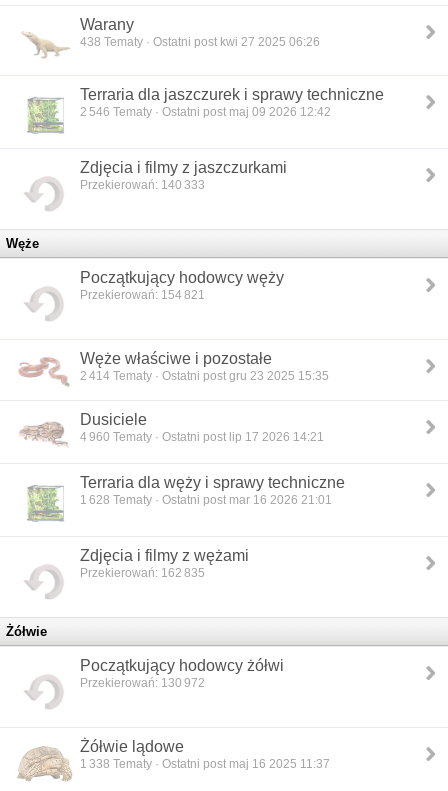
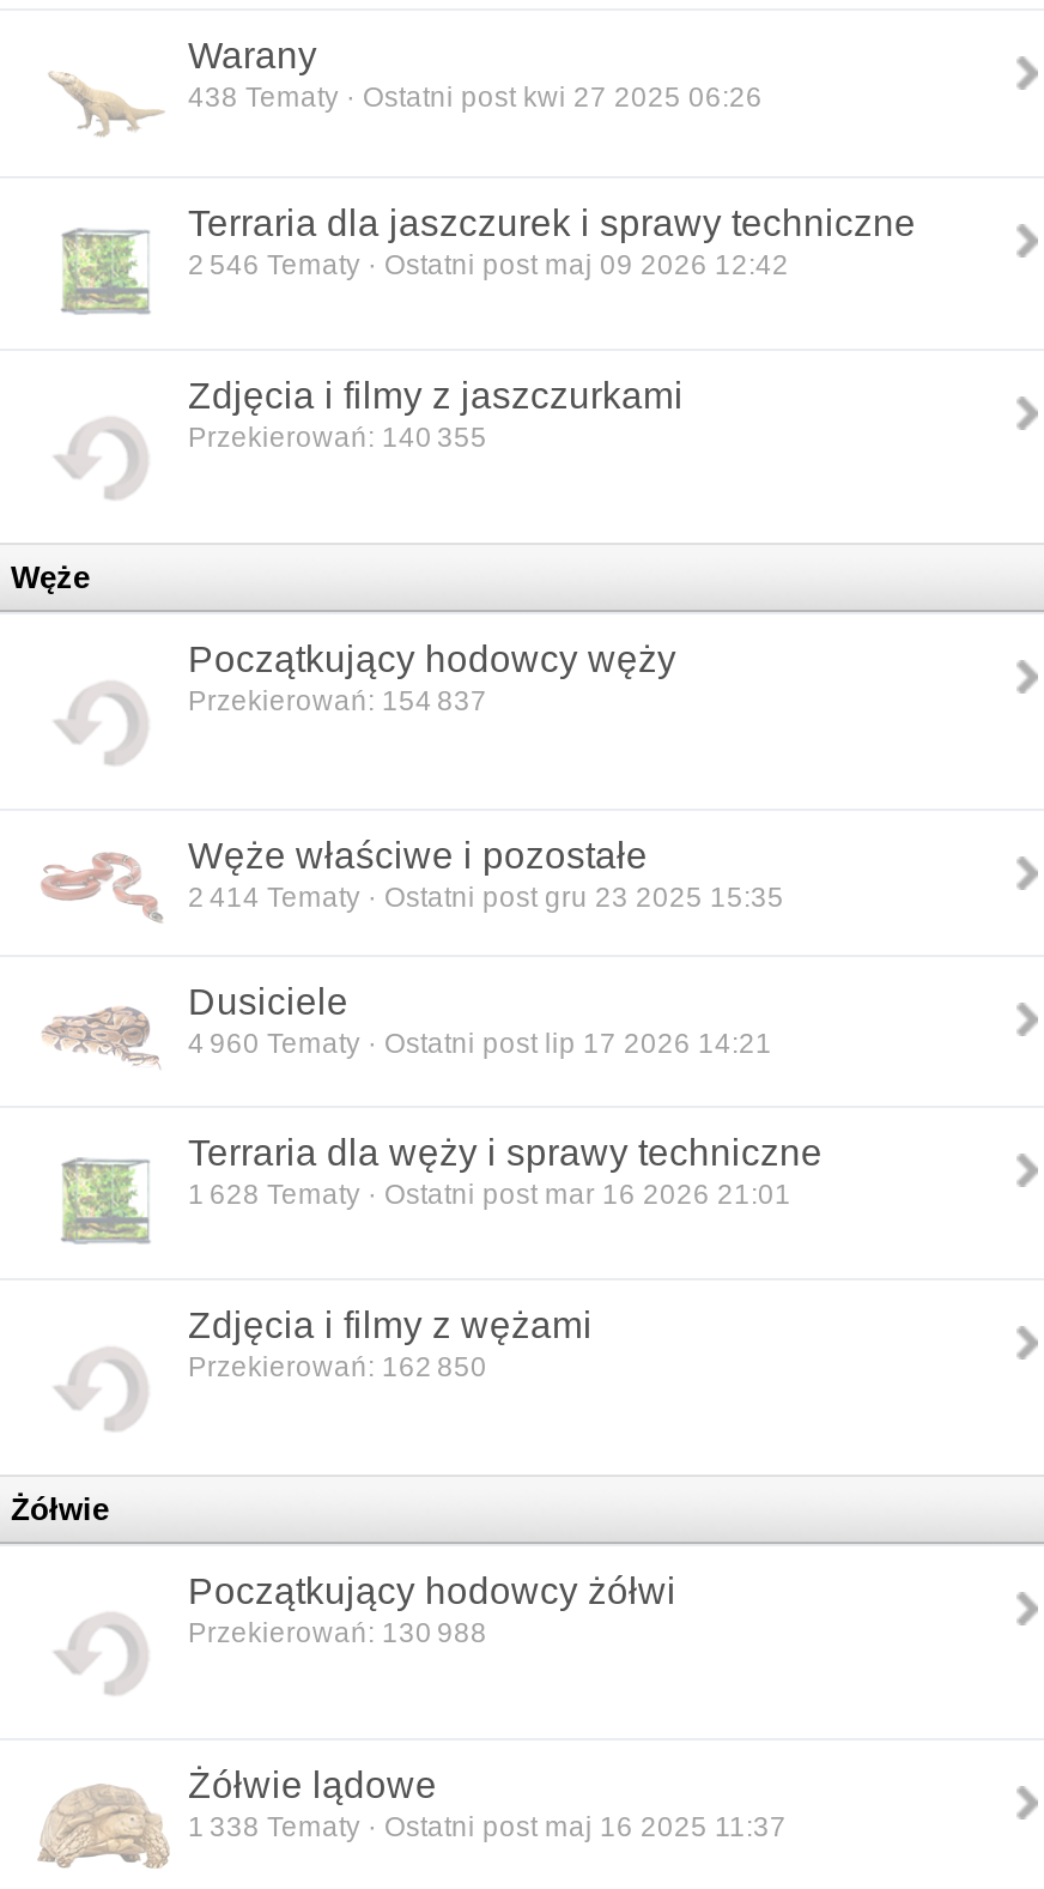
[80,178,205,191] Przekierowań: 140 333 -> [188,421,487,452] Przekierowań: 140 355
[80,288,205,301] Przekierowań: 154 821 -> [188,685,487,716] Przekierowań: 154 837
[80,566,205,579] Przekierowań: 162 835 -> [188,1351,487,1382] Przekierowań: 162 850
[80,676,205,689] Przekierowań: 130 972 -> [188,1615,487,1646] Przekierowań: 130 988

